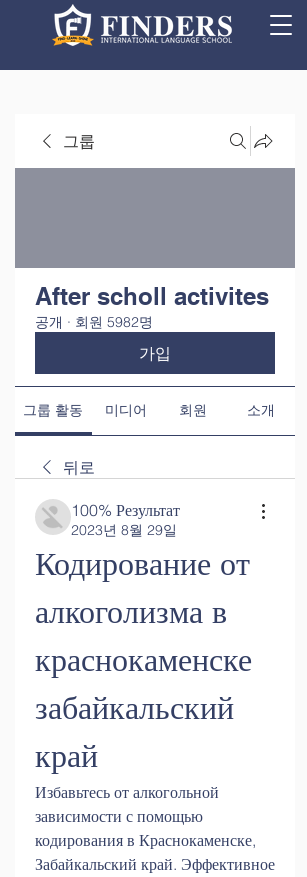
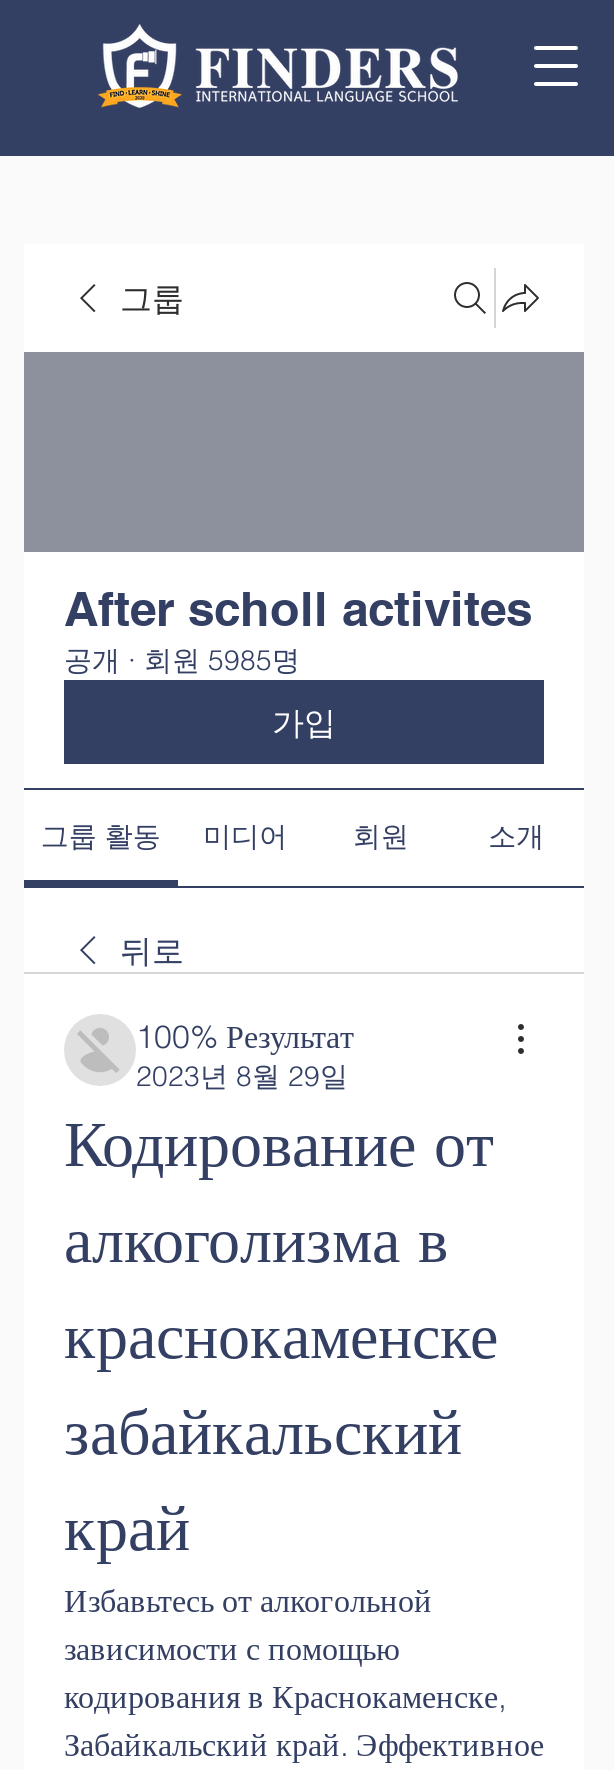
[35,313,153,331] 공개 · 회원 5982명 -> [64,642,300,678] 공개 · 회원 5985명

